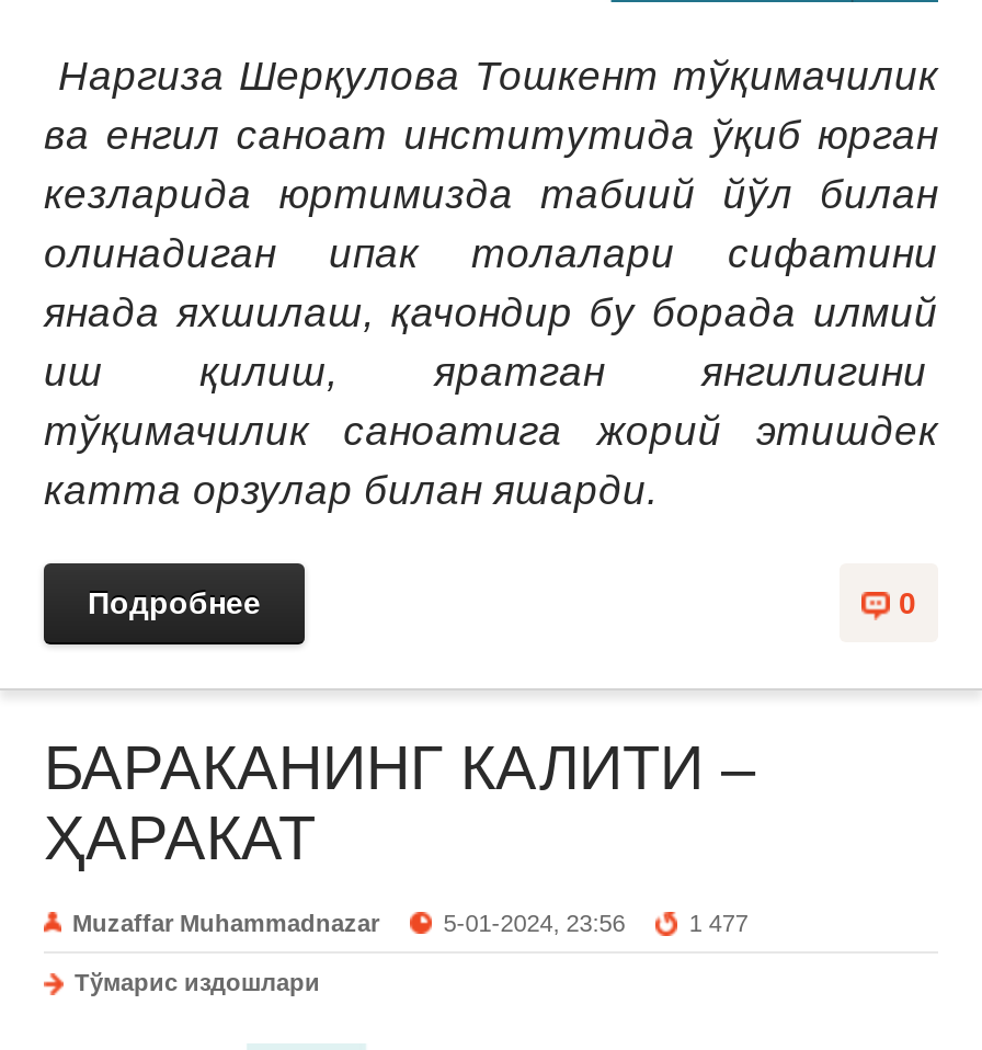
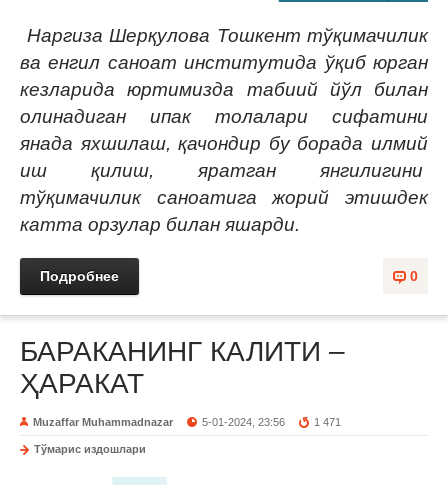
[689,909,748,935] 1 477 -> [314,416,341,428] 1 471

